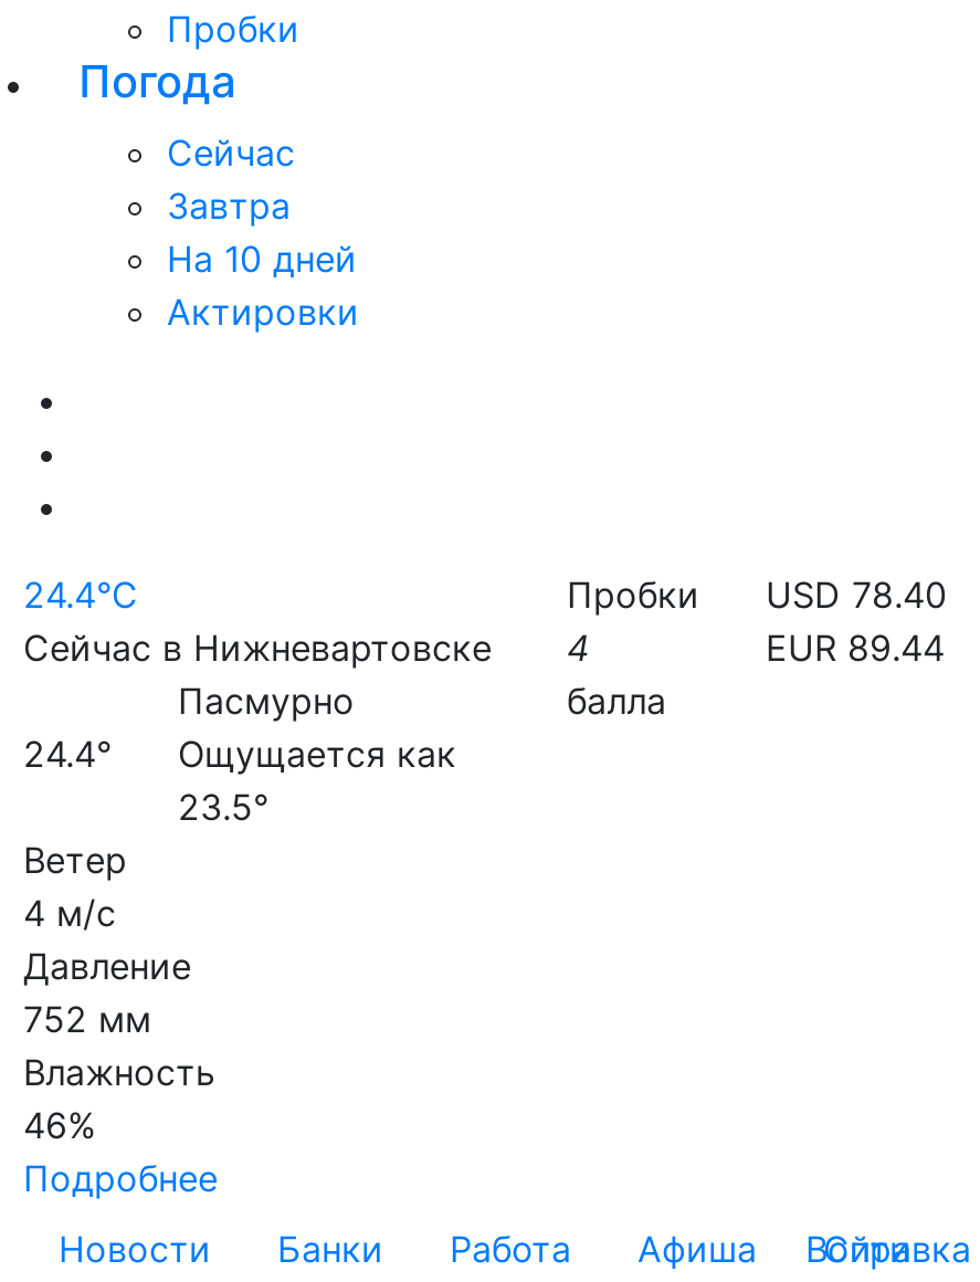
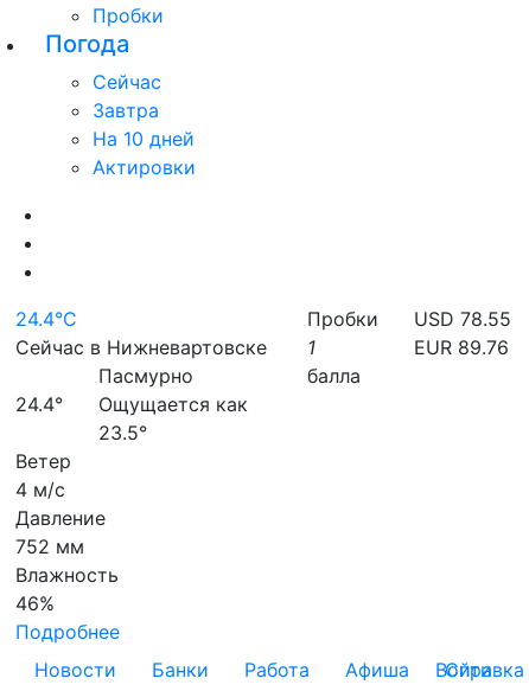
[567,572,947,617] Пробки USD 78.40 -> [307,307,511,331] Пробки USD 78.55
[23,626,589,670] Сейчас в Нижневартовске 4 -> [15,335,316,359] Сейчас в Нижневартовске 1
[766,626,945,670] EUR 89.44 -> [414,335,509,359] EUR 89.76

